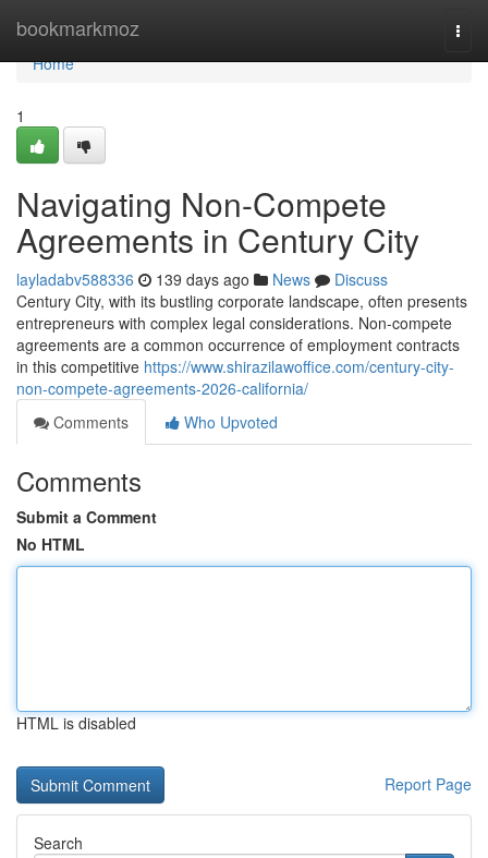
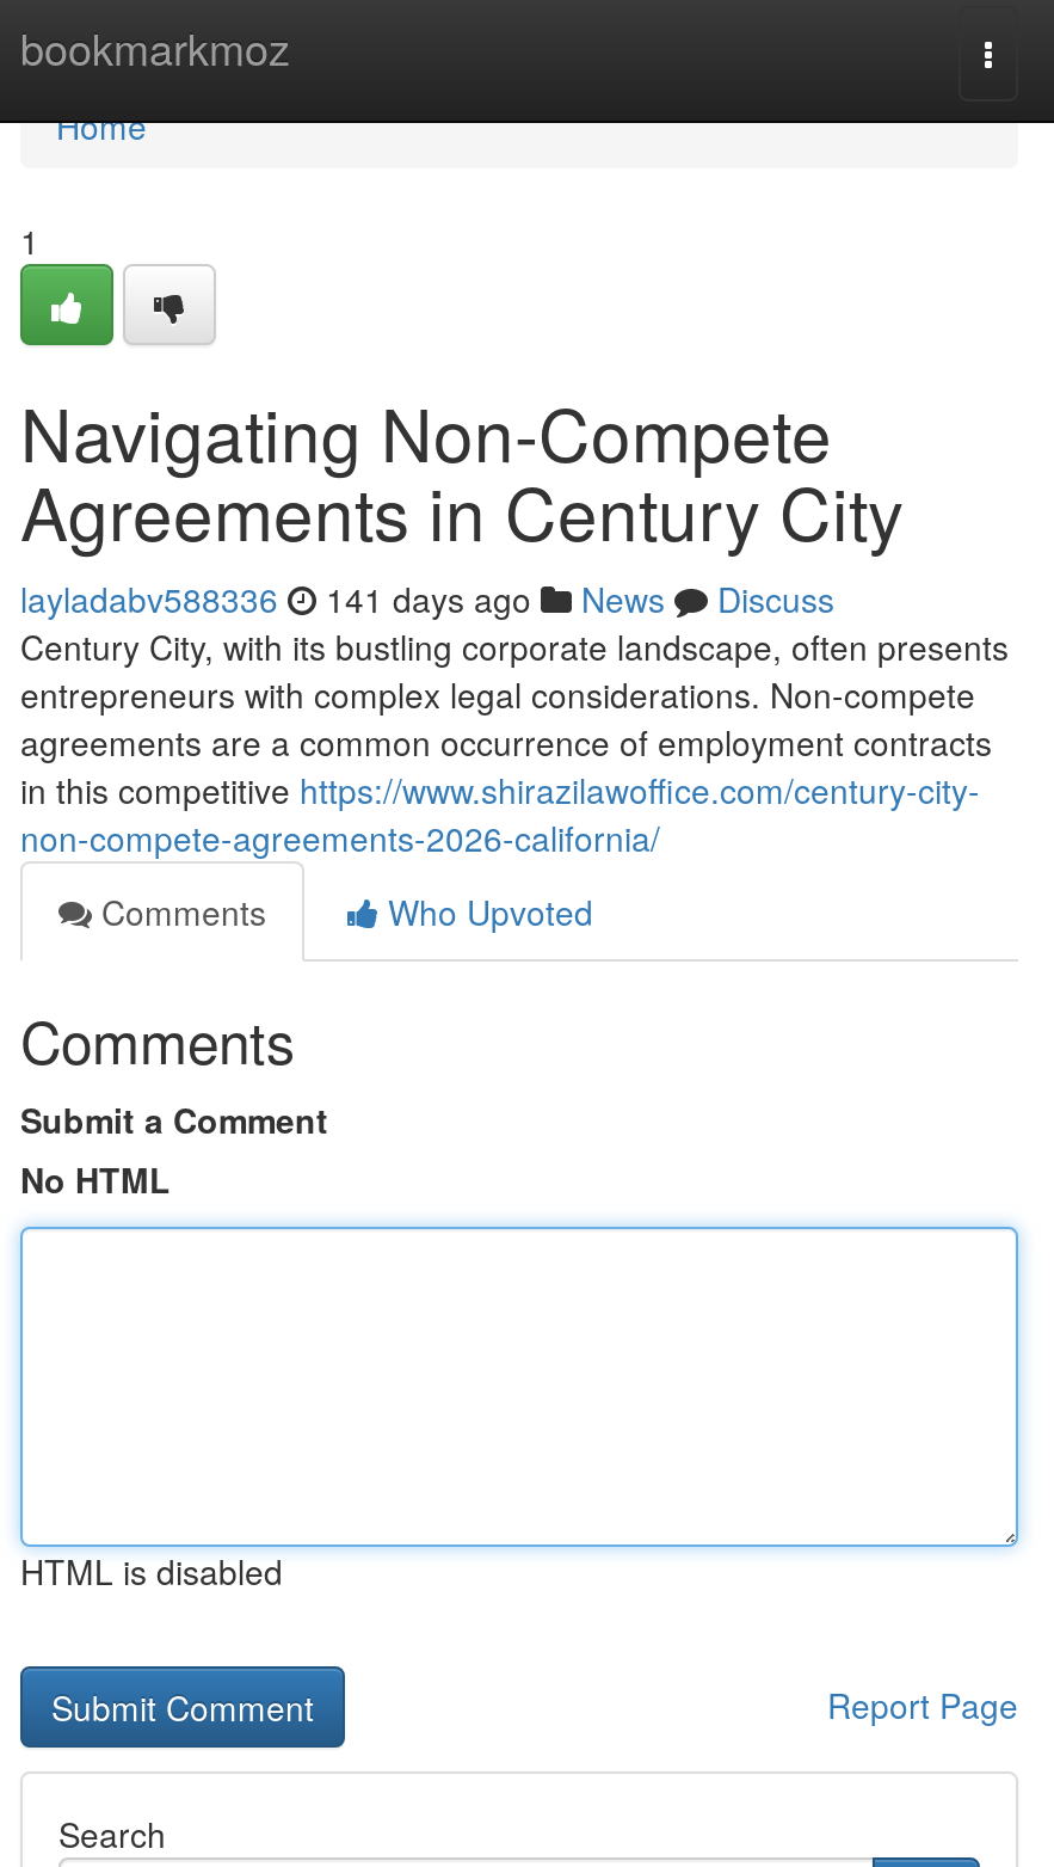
[16,268,388,290] layladabv588336 139 days ago News Discuss -> [20,575,834,622] layladabv588336 141 days ago News Discuss

